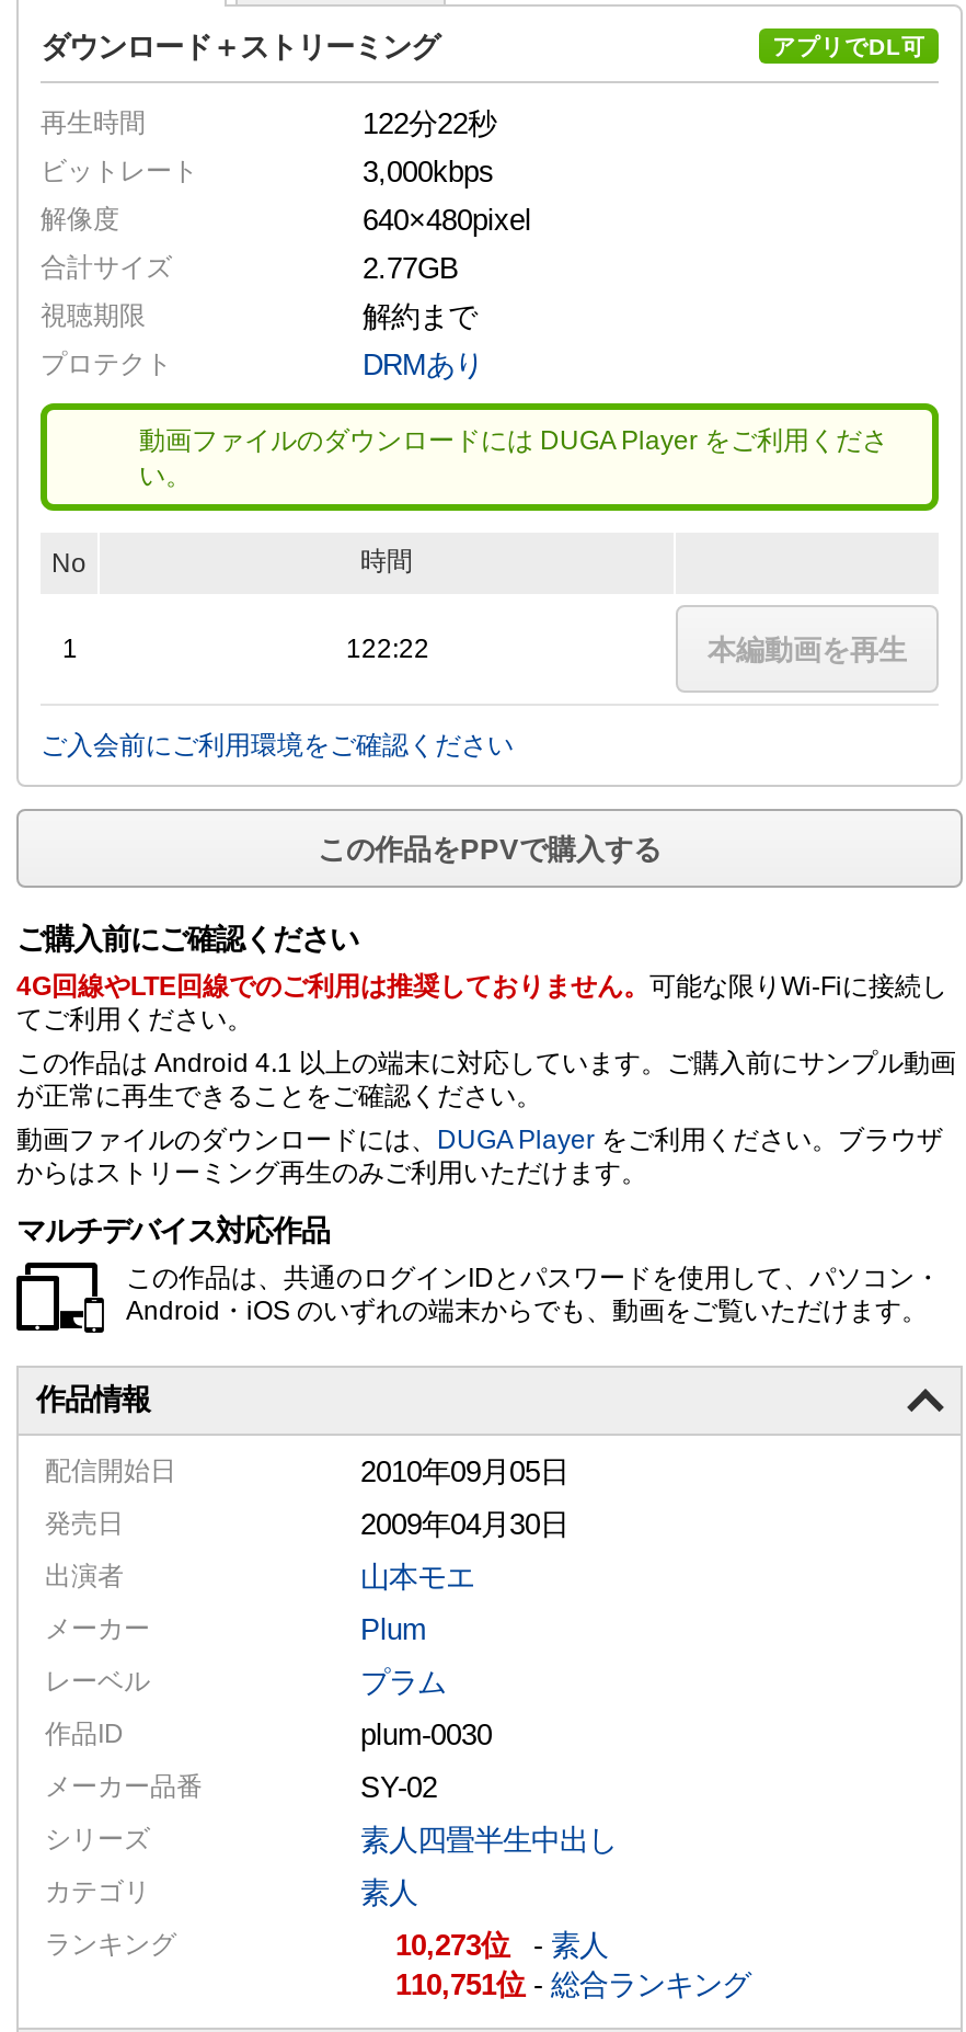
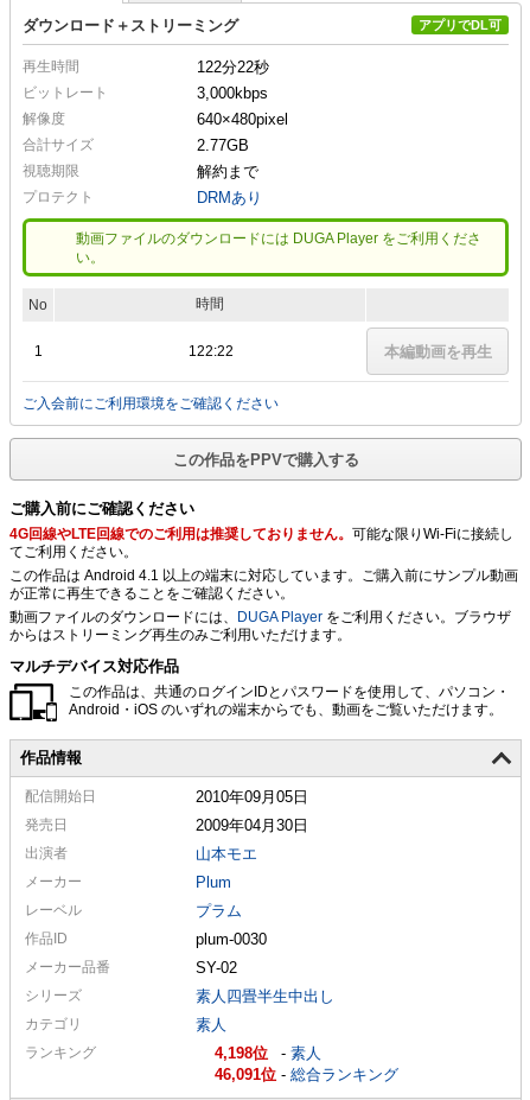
[395,1929,608,1961] 10,273 -素人 -> [215,1044,321,1062] 4,198 -素人
[395,1968,750,2001] 110,751 -総合ランキング -> [215,1065,398,1083] 46,091 -総合ランキング

